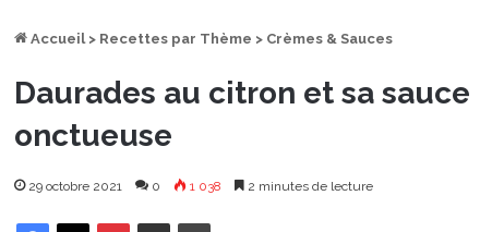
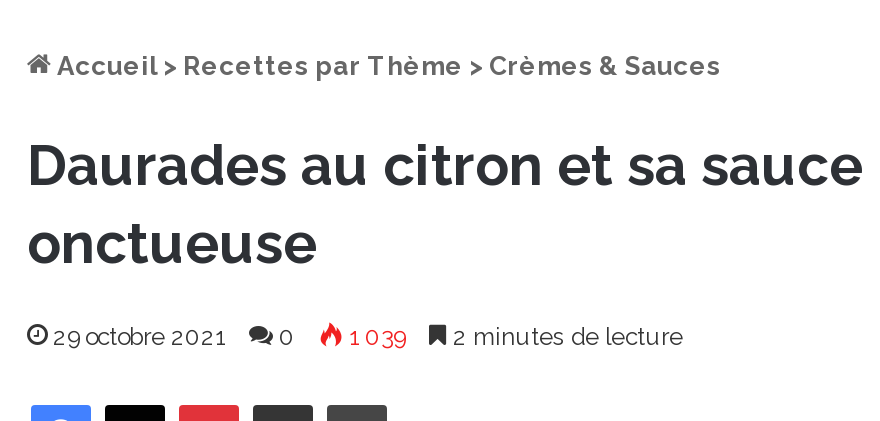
[187,178,221,194] 1 038 -> [343,323,405,351] 1 039

